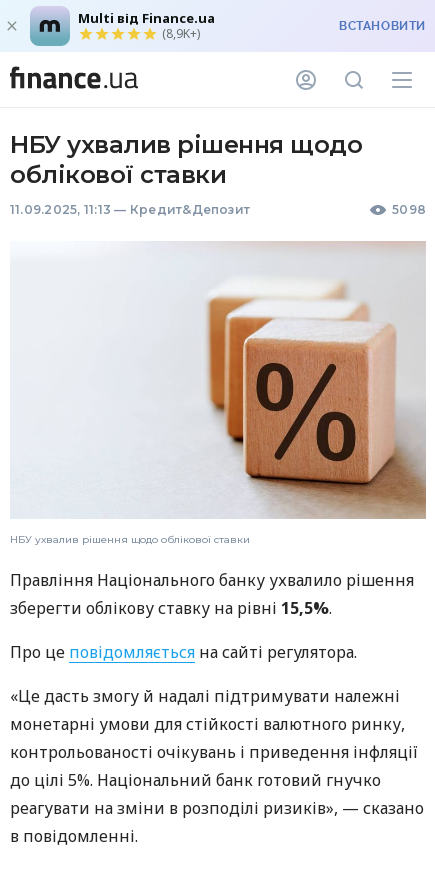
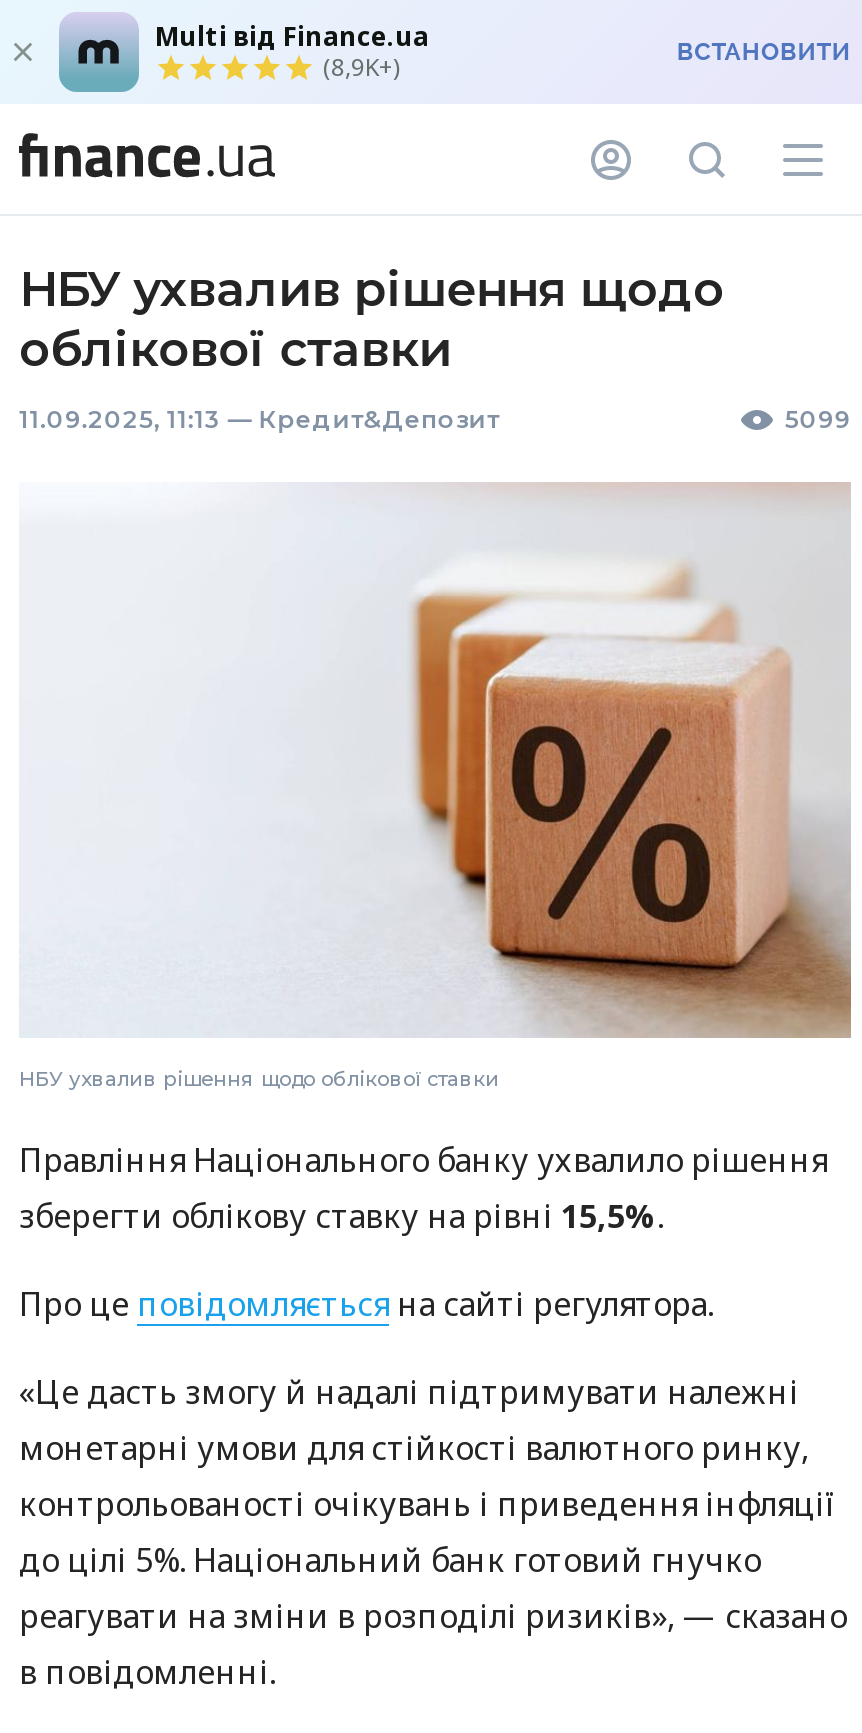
[392,202,426,217] 5098 -> [785,404,851,434] 5099

